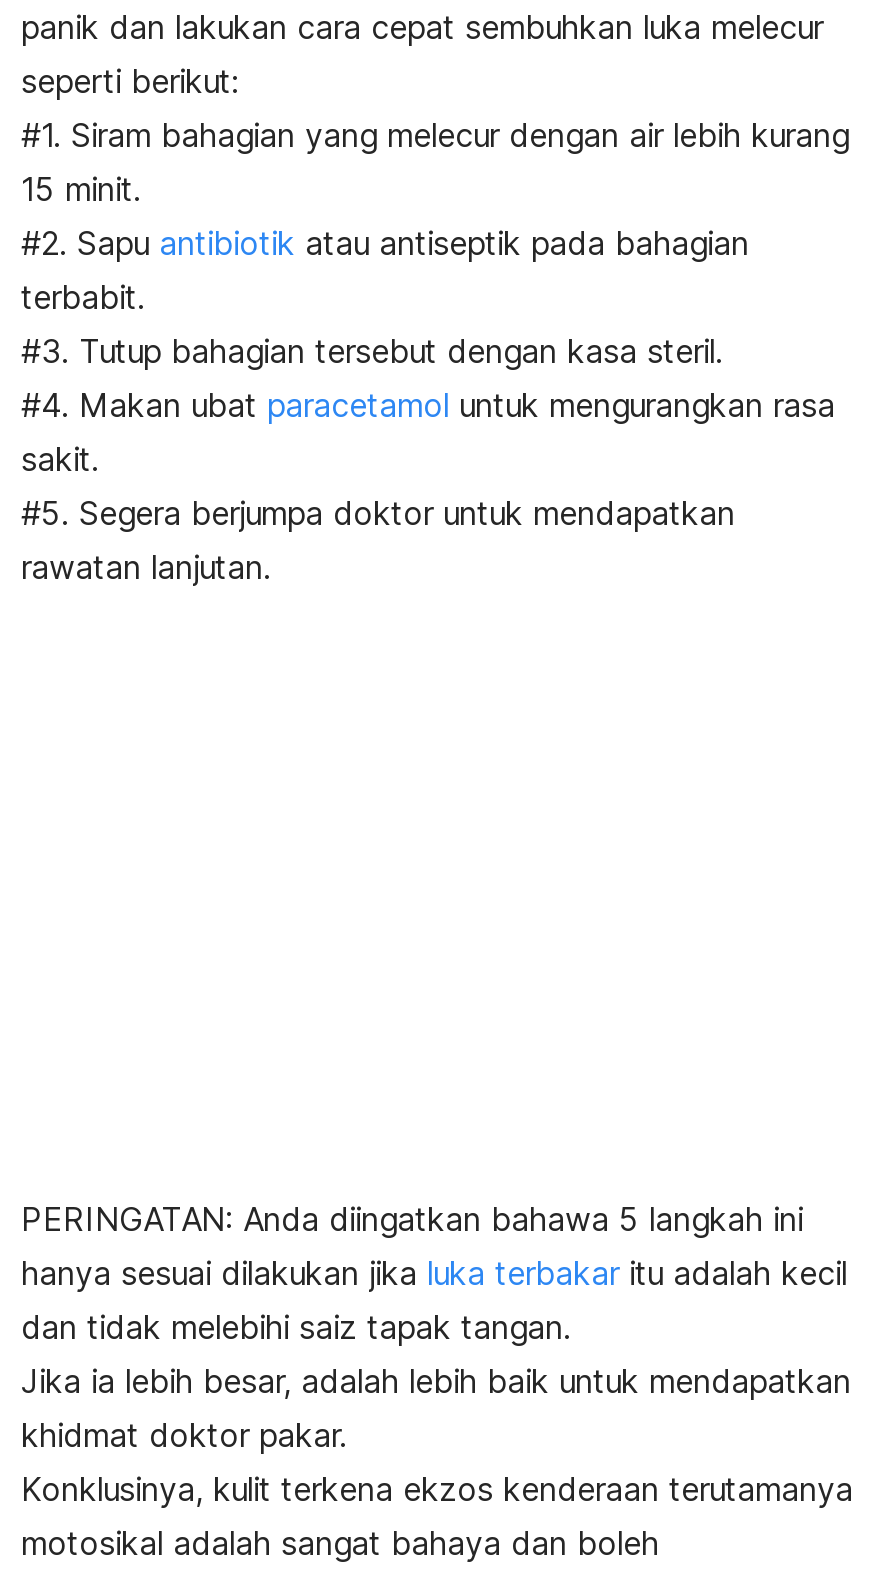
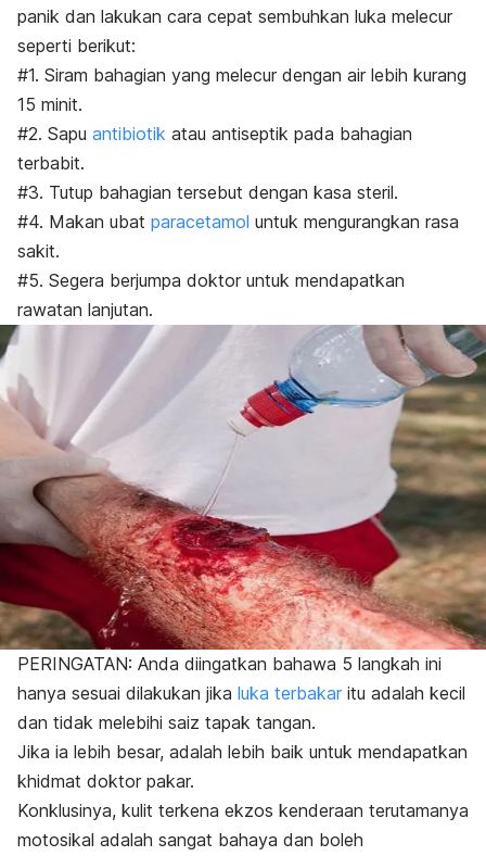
none -> [3,324,483,651] [image]

